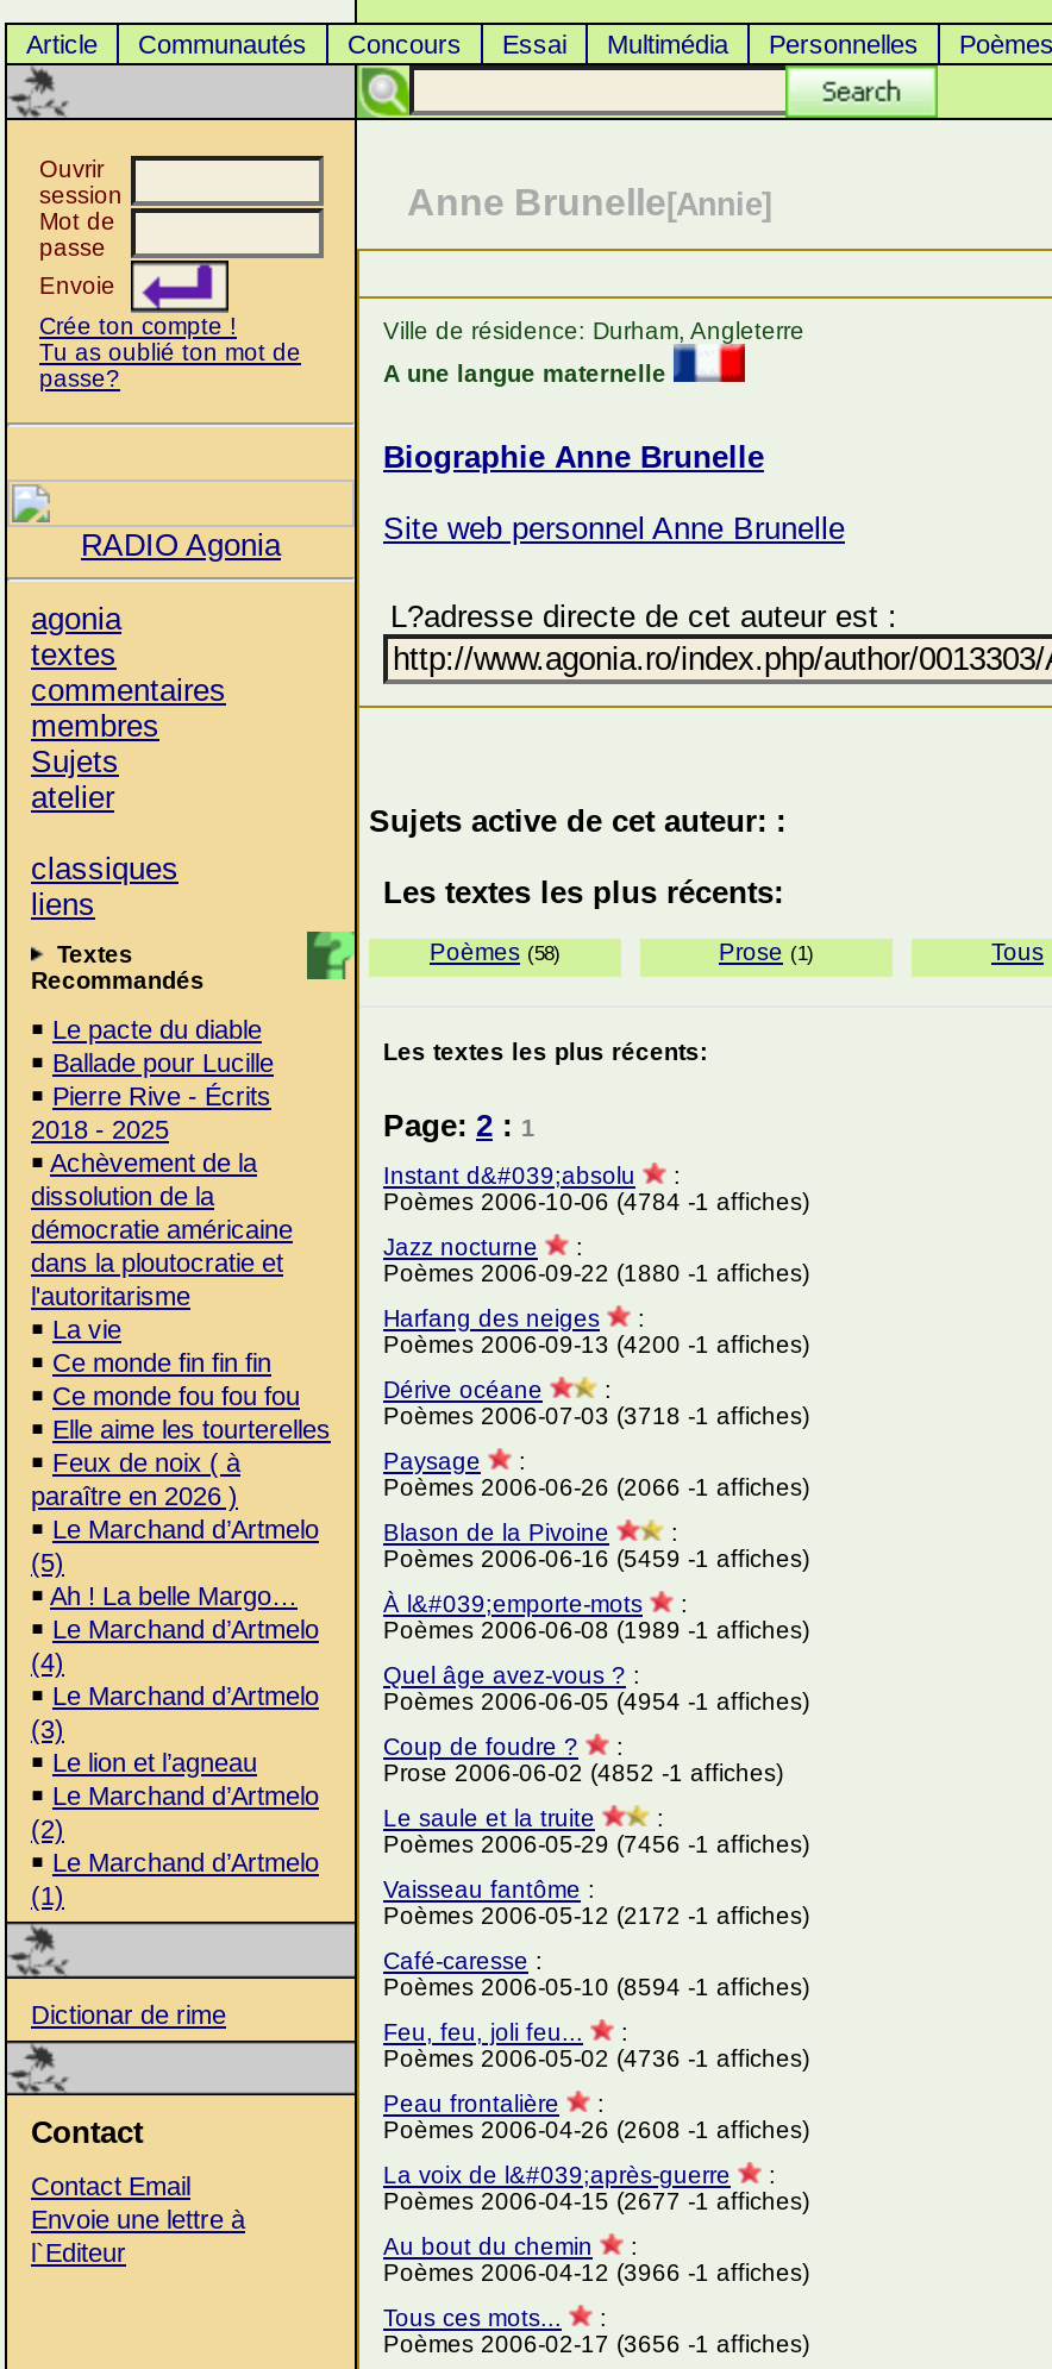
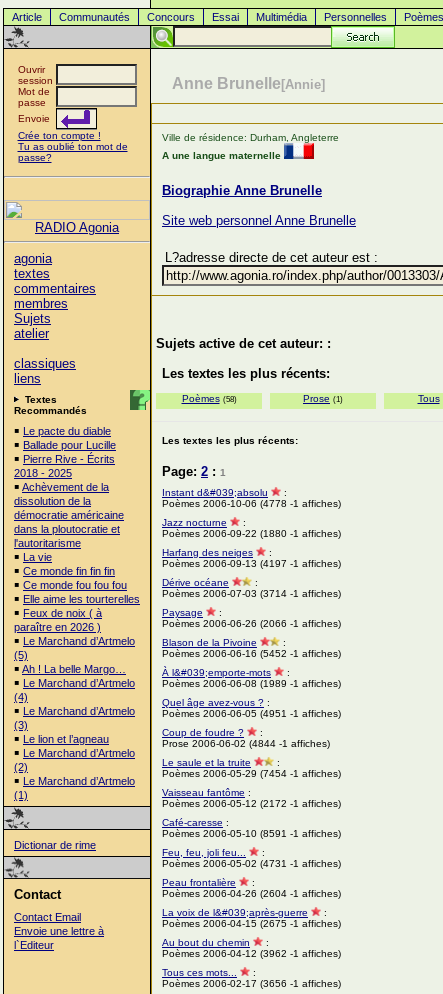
[383,1189,809,1215] Poèmes 2006-10-06 (4784 -1 affiches) -> [162,498,341,509] Poèmes 2006-10-06 (4778 -1 affiches)
[383,1331,809,1358] Poèmes 2006-09-13 (4200 -1 affiches) -> [162,558,341,569] Poèmes 2006-09-13 (4197 -1 affiches)
[383,1403,809,1429] Poèmes 2006-07-03 (3718 -1 affiches) -> [162,588,341,599] Poèmes 2006-07-03 (3714 -1 affiches)
[383,1546,809,1572] Poèmes 2006-06-16 (5459 -1 affiches) -> [162,648,341,659] Poèmes 2006-06-16 (5452 -1 affiches)
[383,1688,809,1715] Poèmes 2006-06-05 (4954 -1 affiches) -> [162,708,341,719] Poèmes 2006-06-05 (4951 -1 affiches)
[383,1760,783,1786] Prose 2006-06-02 (4852 -1 affiches) -> [162,738,330,749] Prose 2006-06-02 (4844 -1 affiches)
[383,1831,809,1857] Poèmes 2006-05-29 (7456 -1 affiches) -> [162,768,341,779] Poèmes 2006-05-29 (7454 -1 affiches)
[383,1974,809,2000] Poèmes 2006-05-10 (8594 -1 affiches) -> [162,828,341,839] Poèmes 2006-05-10 (8591 -1 affiches)
[383,2045,809,2072] Poèmes 2006-05-02 (4736 -1 affiches) -> [162,858,341,869] Poèmes 2006-05-02 (4731 -1 affiches)
[383,2117,809,2143] Poèmes 2006-04-26 (2608 -1 affiches) -> [162,888,341,899] Poèmes 2006-04-26 (2604 -1 affiches)
[383,2188,809,2214] Poèmes 2006-04-15 (2677 -1 affiches) -> [162,918,341,929] Poèmes 2006-04-15 (2675 -1 affiches)
[383,2260,809,2286] Poèmes 2006-04-12 (3966 -1 affiches) -> [162,948,341,959] Poèmes 2006-04-12 (3962 -1 affiches)

